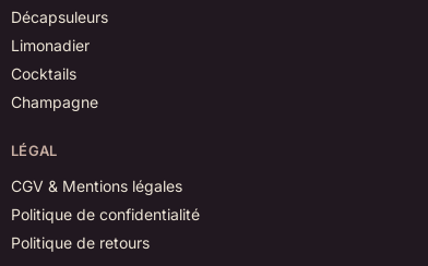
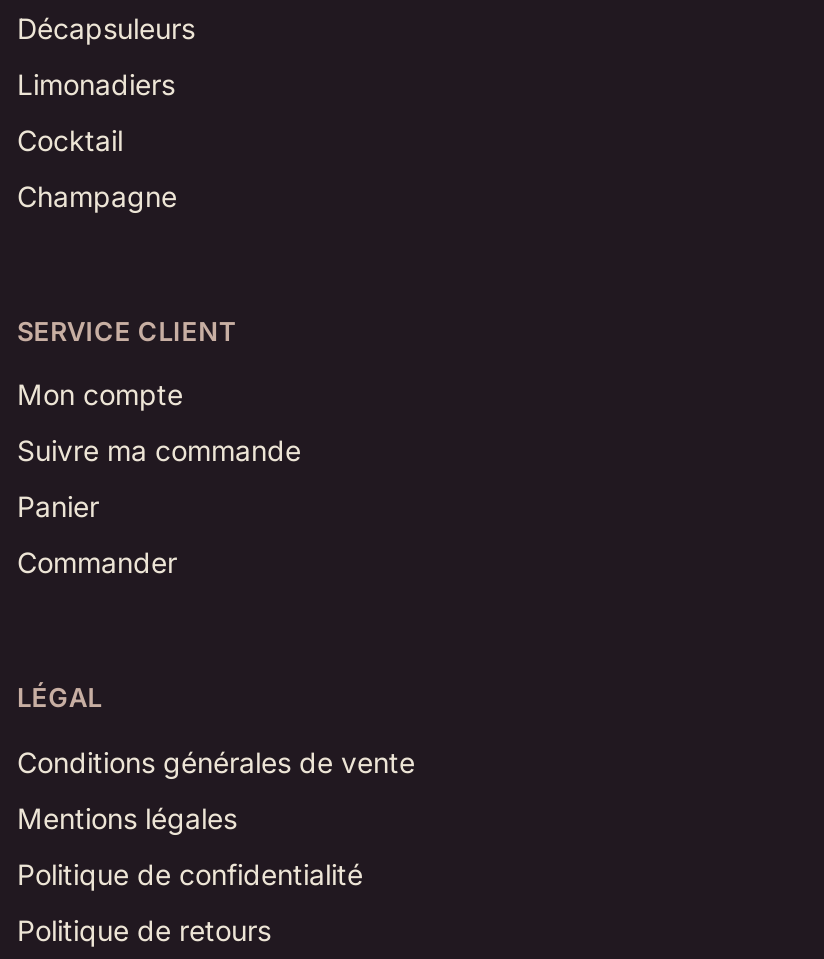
[11,36,90,54] Limonadier -> [17,67,175,101] Limonadiers
[11,64,76,83] Cocktails -> [17,123,123,157] Cocktail
none -> [17,315,301,580] SERVICE CLIENT | Mon compte | Suivre ma commande | Panier | Commander
[11,177,182,196] CGV & Mentions légales -> [17,745,415,835] Conditions générales de vente | Mentions légales

